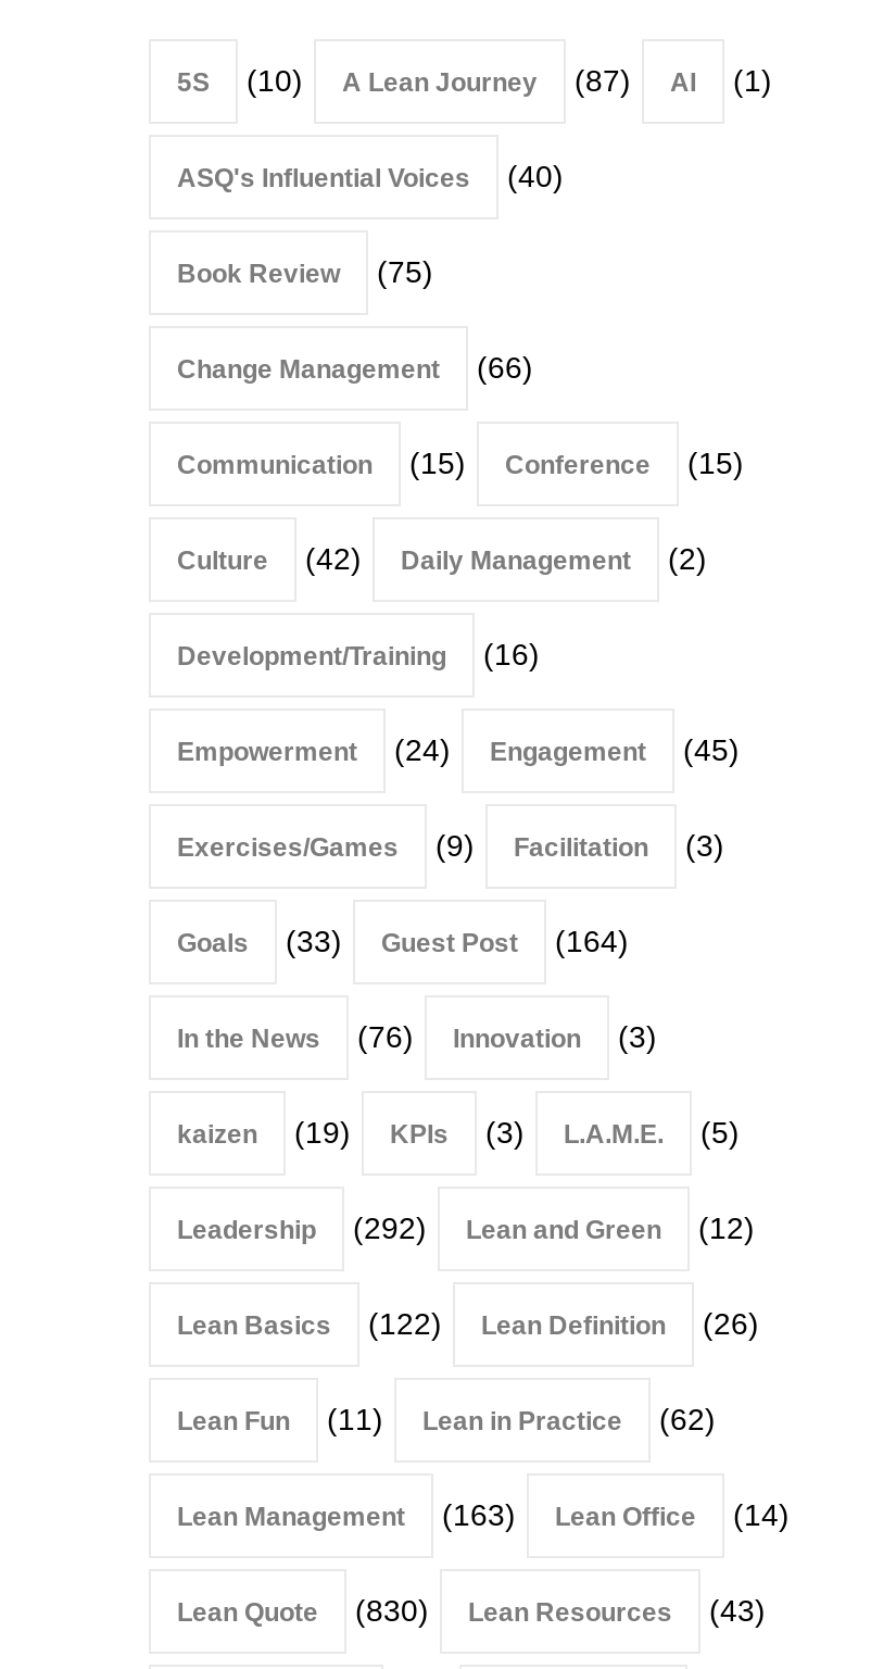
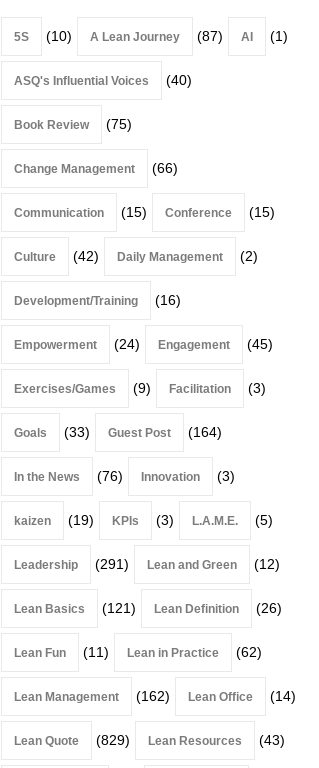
[177,1210,755,1245] Leadership (292) Lean and Green (12) -> [14,556,280,572] Leadership (291) Lean and Green (12)
[177,1306,759,1341] Lean Basics (122) Lean Definition (26) -> [14,600,282,616] Lean Basics (121) Lean Definition (26)
[177,1497,790,1532] Lean Management (163) Lean Office (14) -> [14,688,296,704] Lean Management (162) Lean Office (14)
[177,1593,766,1627] Lean Quote (830) Lean Resources (43) -> [14,732,285,748] Lean Quote (829) Lean Resources (43)

